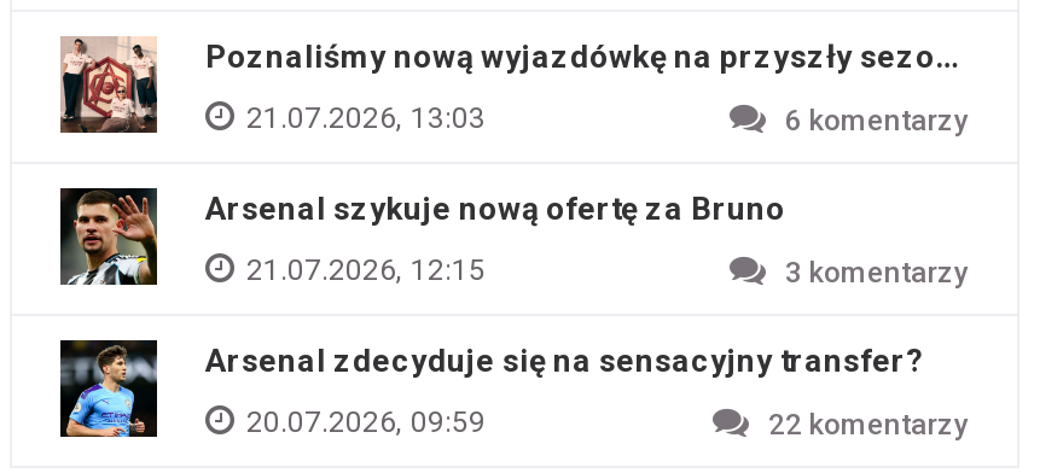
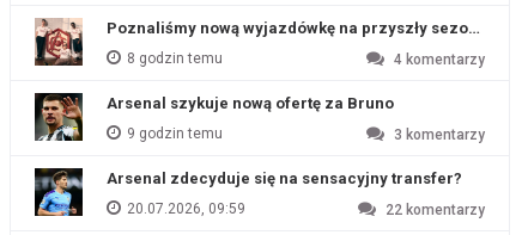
[239,101,969,138] 21.07.2026, 13:03 | 6 komentarzy -> [123,50,485,68] 8 godzin temu | 4 komentarzy
[239,253,486,287] 21.07.2026, 12:15 -> [123,125,223,142] 9 godzin temu

